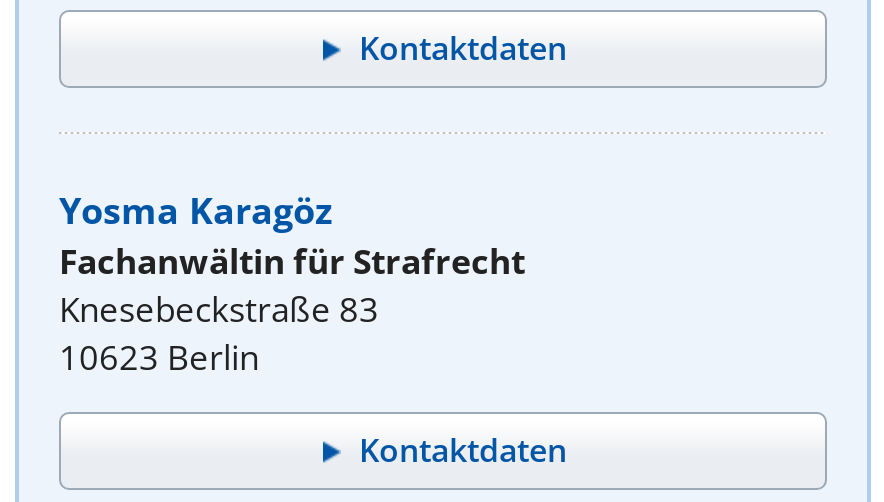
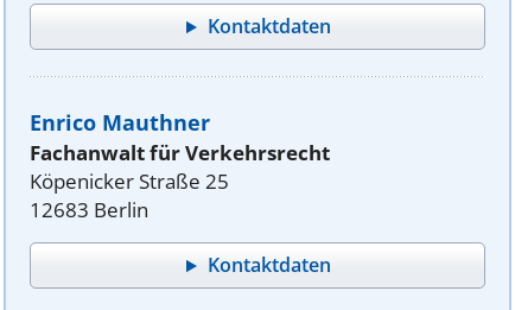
[59,185,525,379] Yosma Karagöz | Fachanwältin für Strafrecht | Knesebeckstraße 83 | 10623 Berlin -> [30,108,330,223] Enrico Mauthner | Fachanwalt für Verkehrsrecht | Köpenicker Straße 25 | 12683 Berlin

